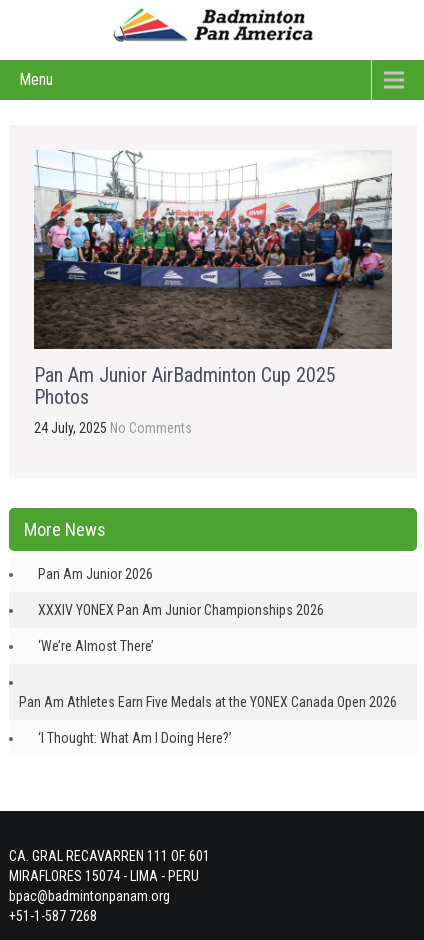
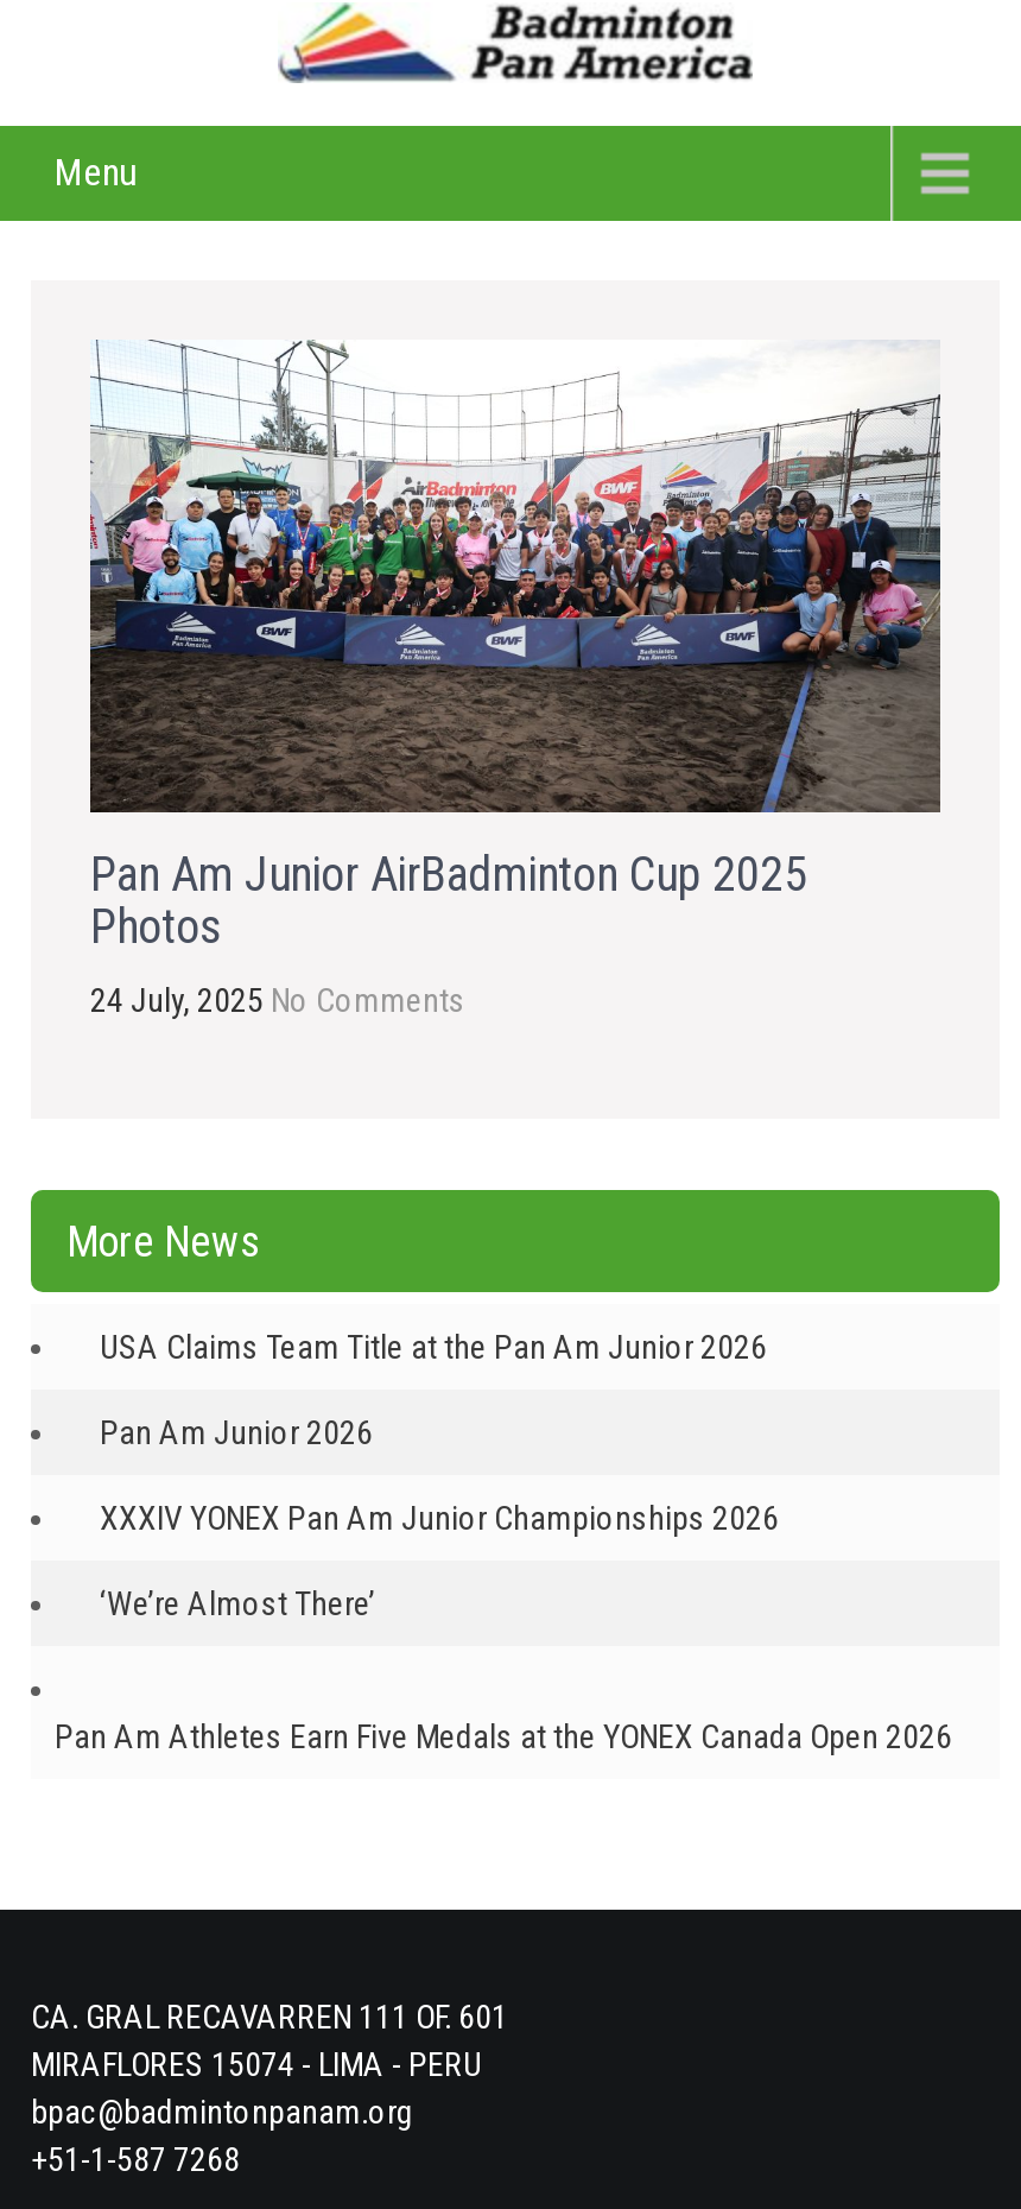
none -> [100,1328,767,1366] USA Claims Team Title at the Pan Am Junior 2026
moved [19,566,397,710] -> [55,1413,952,1755]: Pan Am Junior 2026 | XXXIV YONEX Pan Am Junior Championships 2026 | ‘We’re Almost There’ | Pan Am Athletes Earn Five Medals at the YONEX Canada Open 2026
[38,730,232,746] ‘I Thought: What Am I Doing Here?’ -> none

